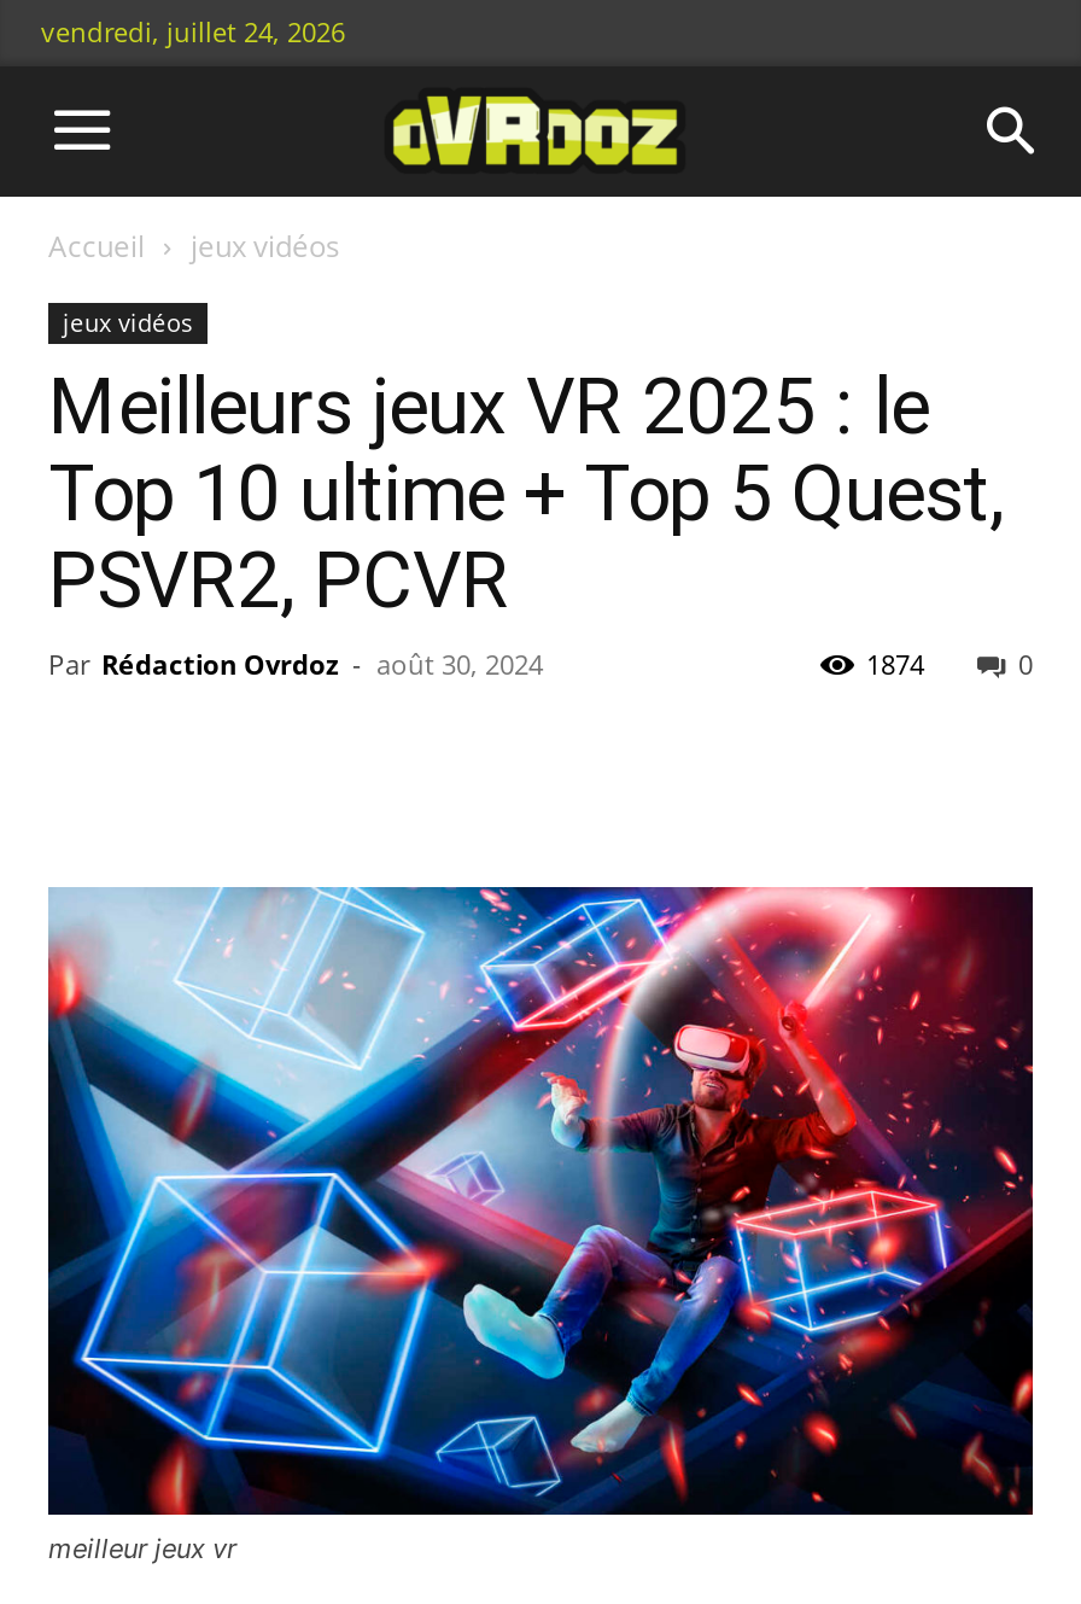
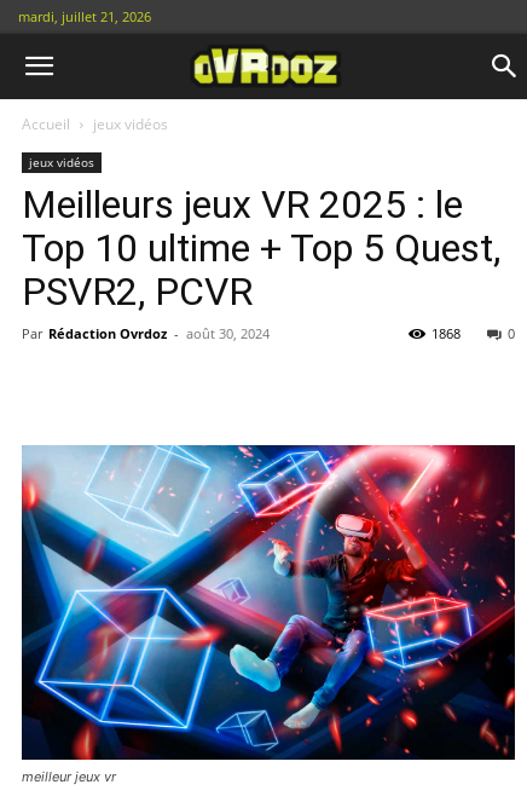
[41,13,345,49] vendredi, juillet 24, 2026 -> [18,7,151,25] mardi, juillet 21, 2026
[866,646,924,682] 1874 -> [432,324,461,342] 1868

